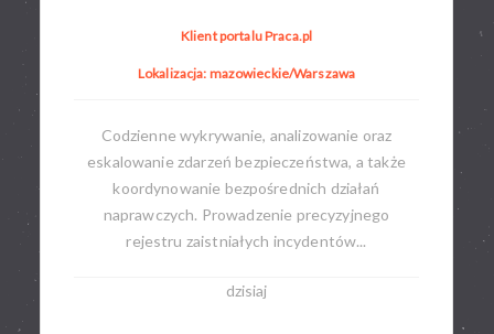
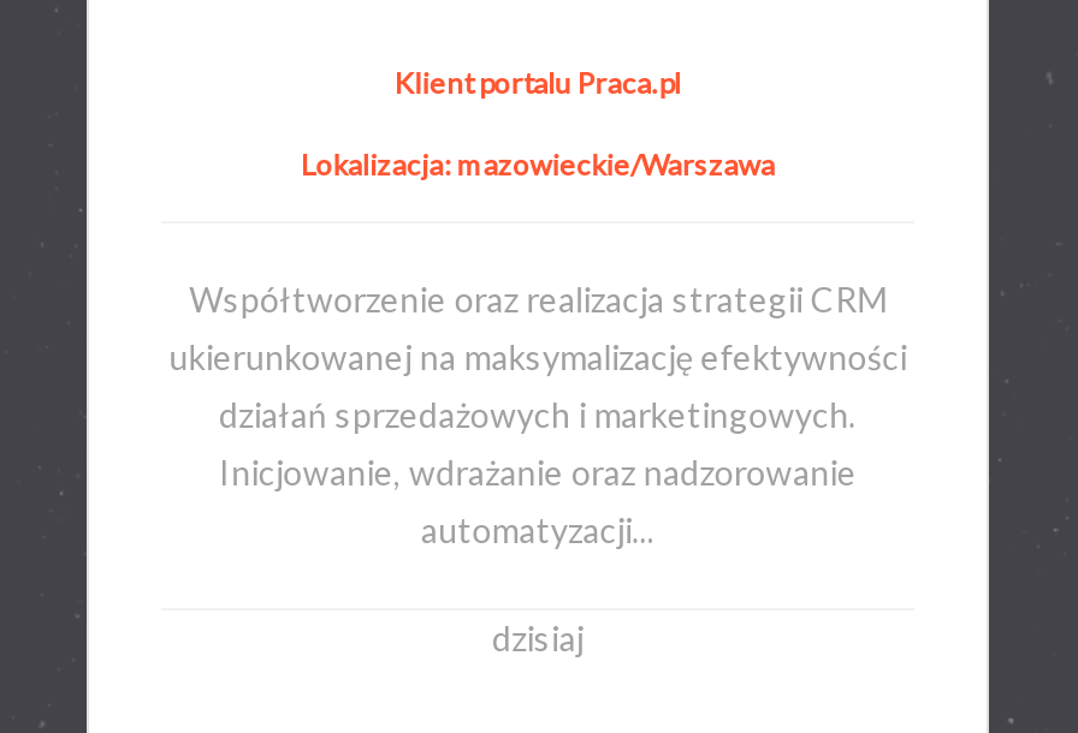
[87,126,406,251] Codzienne wykrywanie, analizowanie oraz | eskalowanie zdarzeń bezpieczeństwa, a także | koordynowanie bezpośrednich działań | naprawczych. Prowadzenie precyzyjnego | rejestru zaistniałych incydentów... -> [169,280,907,551] Współtworzenie oraz realizacja strategii CRM | ukierunkowanej na maksymalizację efektywności | działań sprzedażowych i marketingowych. | Inicjowanie, wdrażanie oraz nadzorowanie | automatyzacji...

